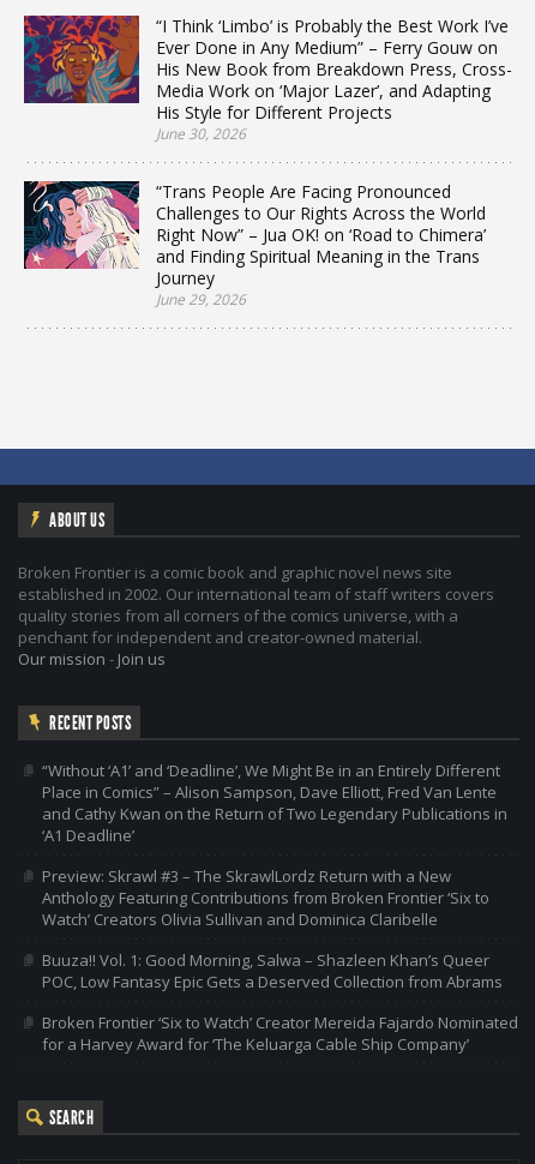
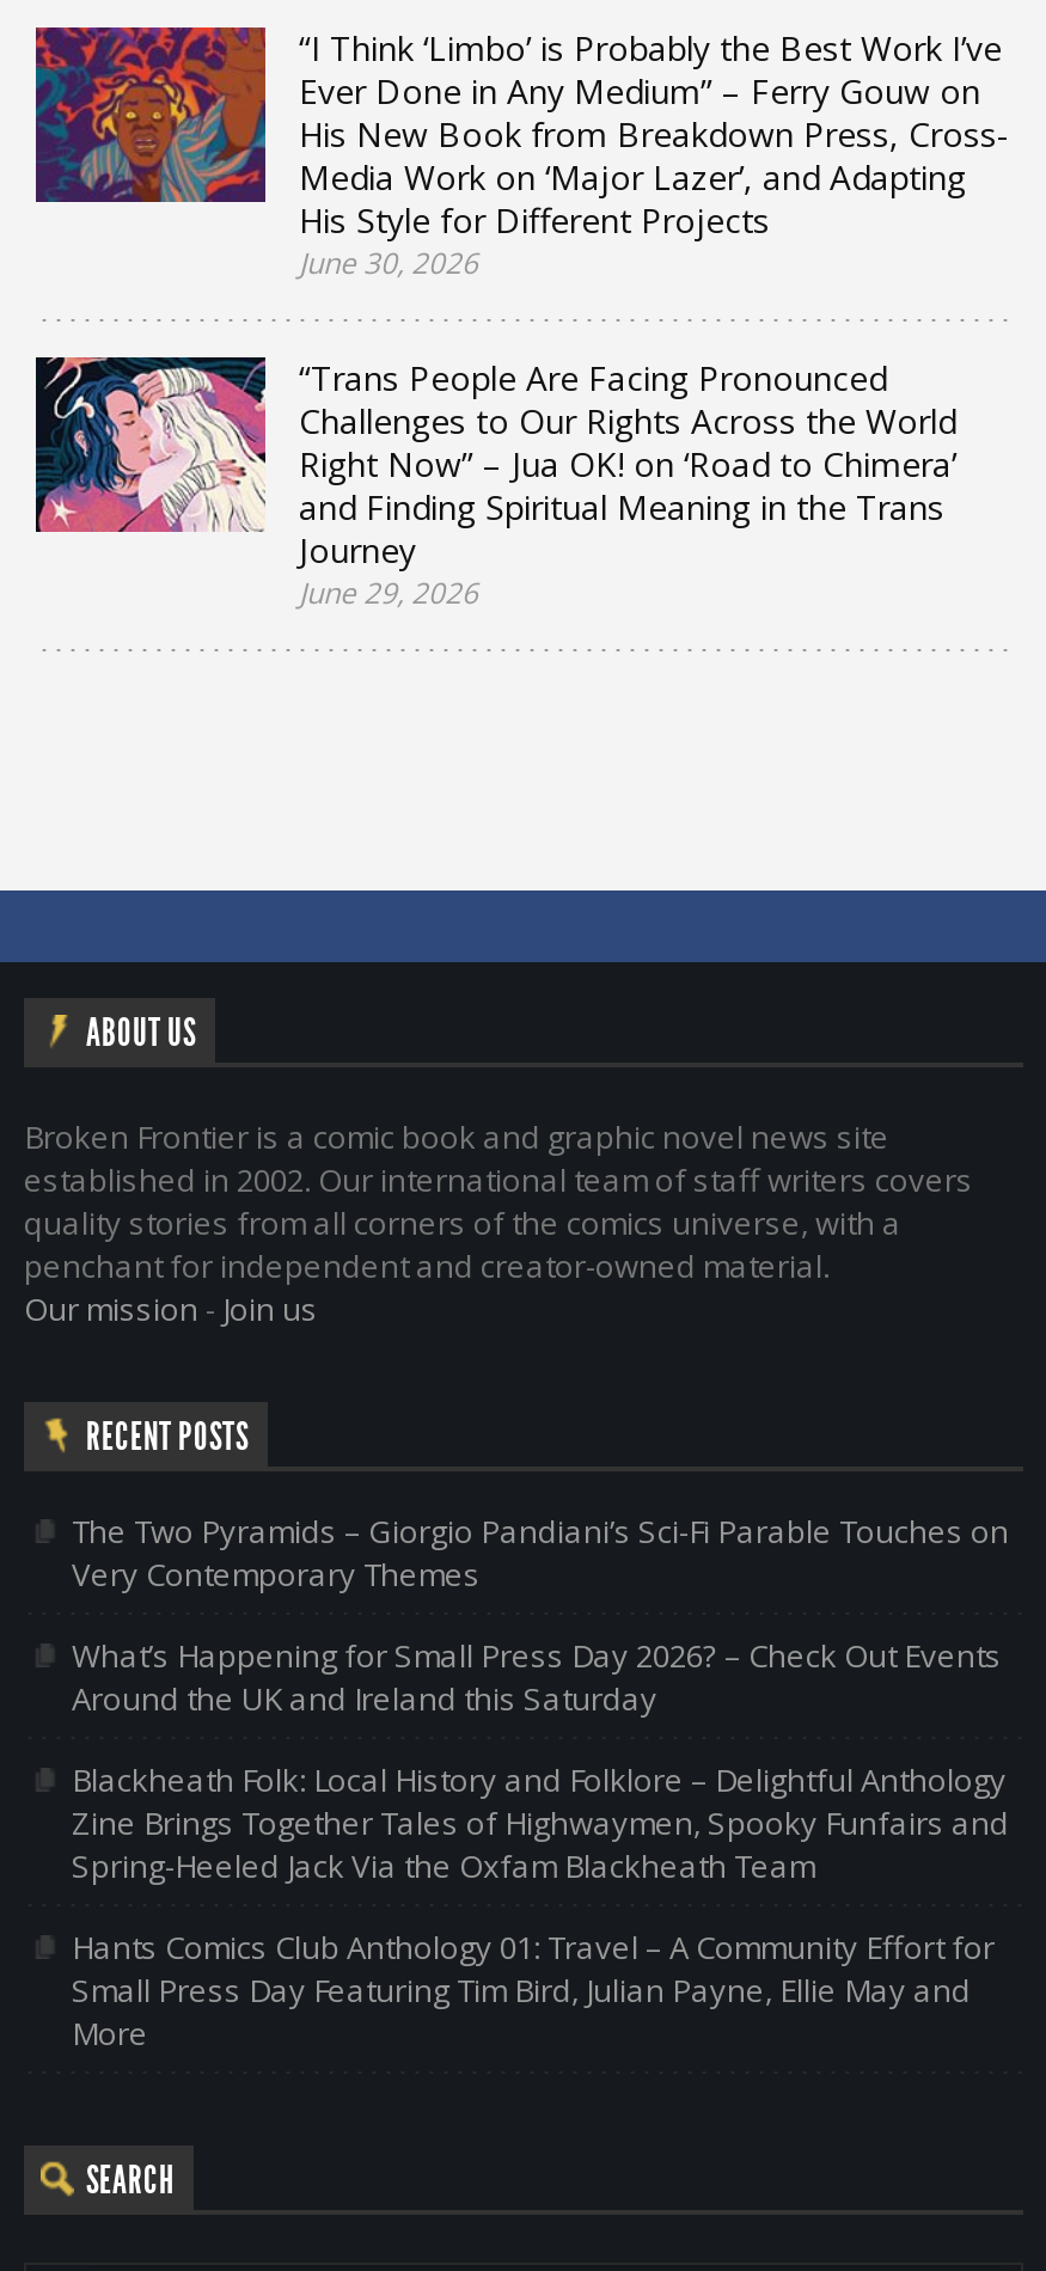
[42,759,507,846] “Without ‘A1’ and ‘Deadline’, We Might Be in an Entirely Different | Place in Comics” – Alison Sampson, Dave Elliott, Fred Van Lente | and Cathy Kwan on the Return of Two Legendary Publications in | ‘A1 Deadline’ -> [72,1509,1009,1595] The Two Pyramids – Giorgio Pandiani’s Sci-Fi Parable Touches on | Very Contemporary Themes
[42,865,489,930] Preview: Skrawl #3 – The SkrawlLordz Return with a New | Anthology Featuring Contributions from Broken Frontier ‘Six to | Watch’ Creators Olivia Sullivan and Dominica Claribelle -> [72,1633,1002,1719] What’s Happening for Small Press Day 2026? – Check Out Events | Around the UK and Ireland this Saturday
[42,949,503,992] Buuza!! Vol. 1: Good Morning, Salwa – Shazleen Khan’s Queer | POC, Low Fantasy Epic Gets a Deserved Collection from Abrams -> [72,1757,1009,1886] Blackheath Folk: Local History and Folklore – Delightful Anthology | Zine Brings Together Tales of Highwaymen, Spooky Funfairs and | Spring-Heeled Jack Via the Oxfam Blackheath Team
[42,1011,518,1054] Broken Frontier ‘Six to Watch’ Creator Mereida Fajardo Nominated | for a Harvey Award for ‘The Keluarga Cable Ship Company’ -> [72,1925,995,2054] Hants Comics Club Anthology 01: Travel – A Community Effort for | Small Press Day Featuring Tim Bird, Julian Payne, Ellie May and | More

